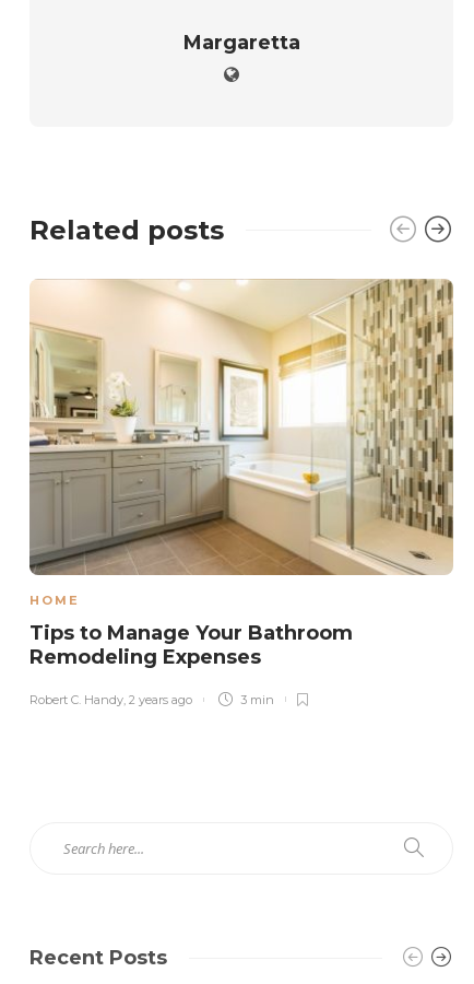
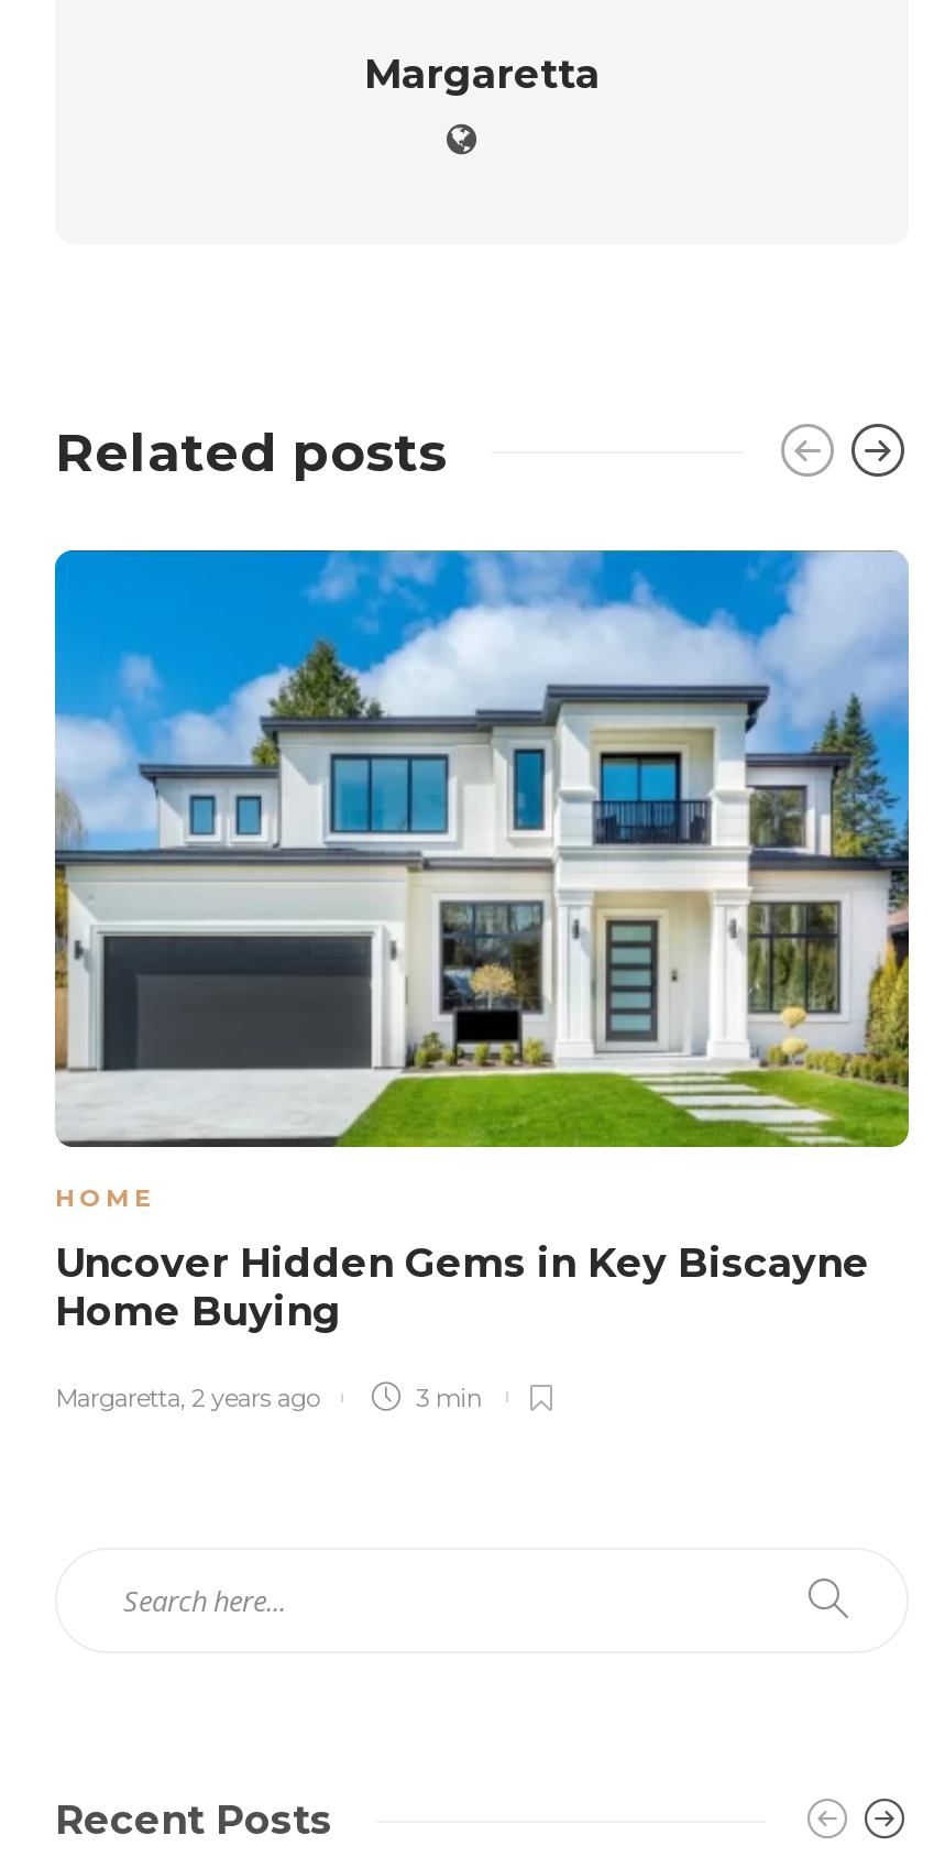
[28,278,454,576] [image] -> [53,548,911,1149] [image]
[29,621,353,669] Tips to Manage Your Bathroom | Remodeling Expenses -> [55,1240,869,1337] Uncover Hidden Gems in Key Biscayne | Home Buying
[29,692,192,708] Robert C. Handy, 2 years ago -> [55,1383,319,1414] Margaretta, 2 years ago

